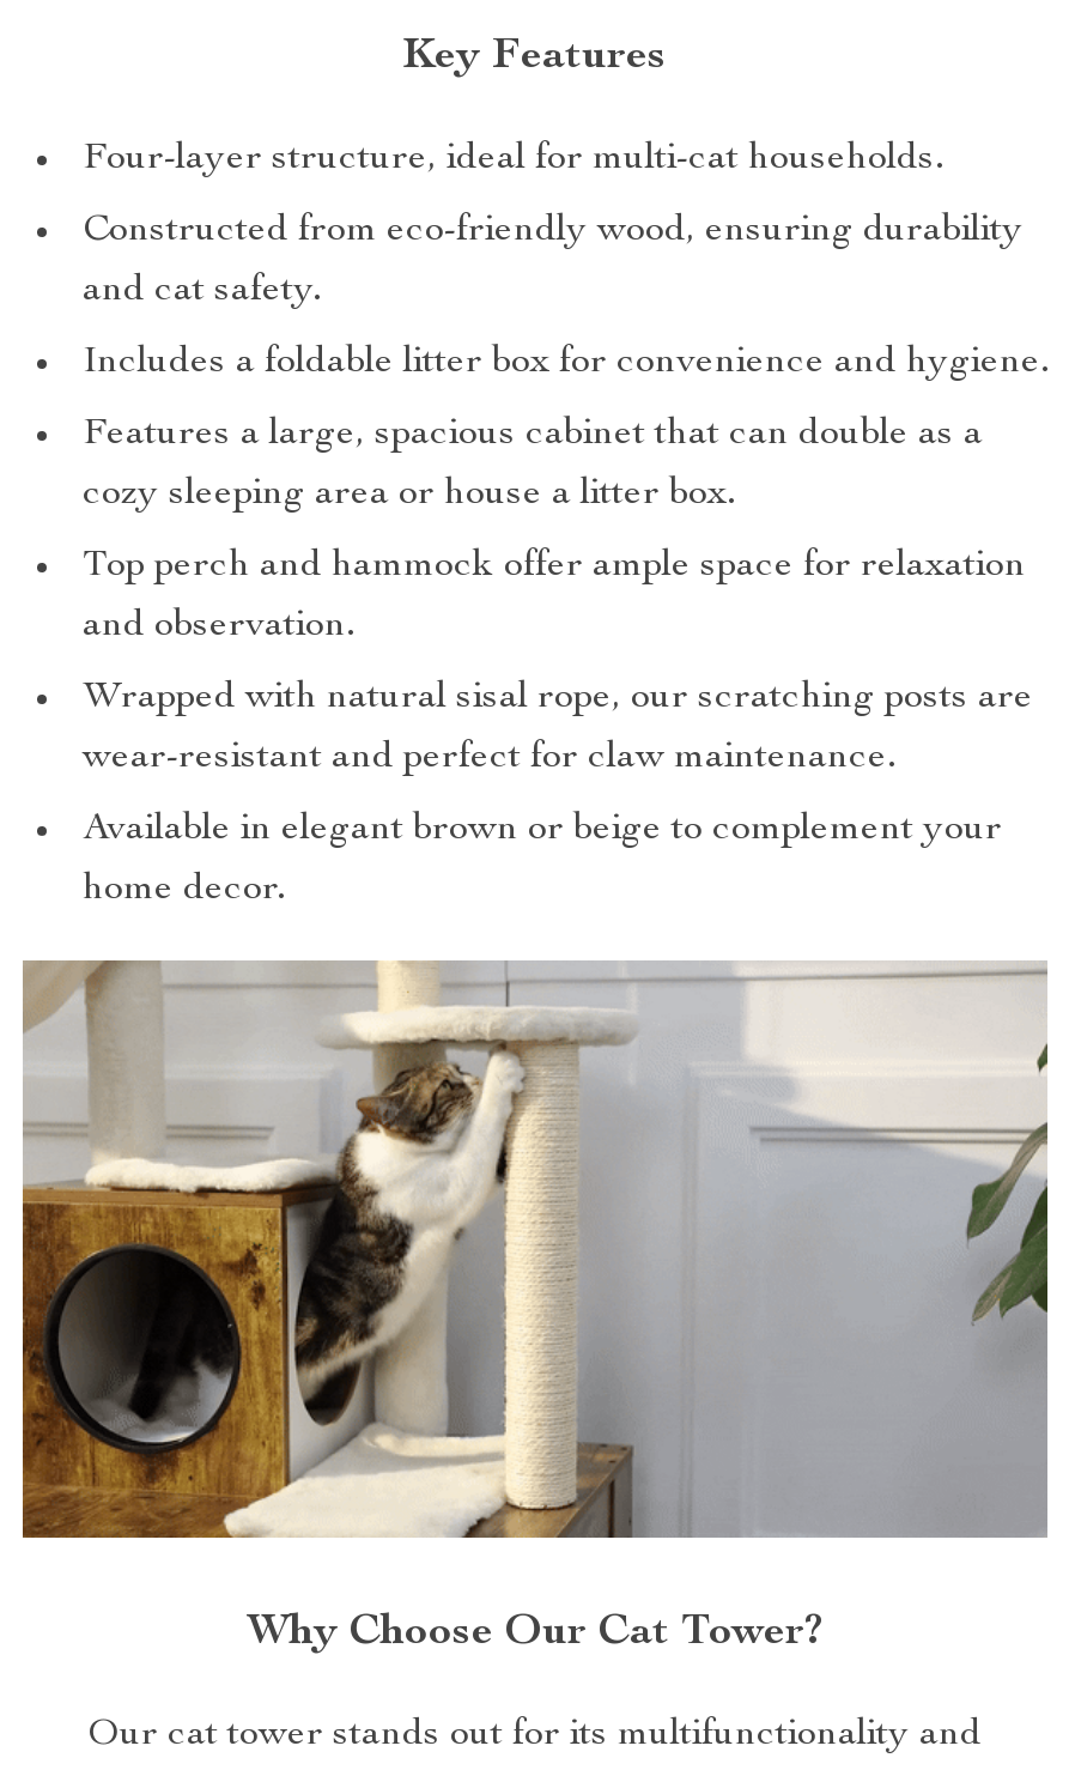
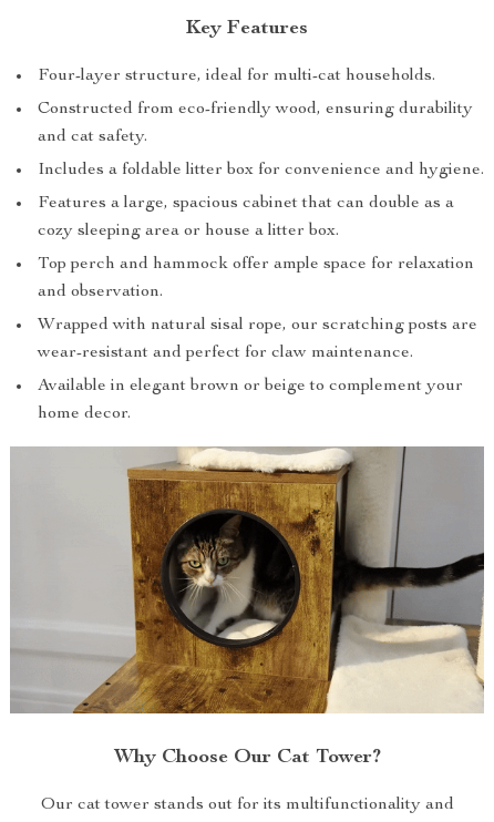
[20,960,1047,1538] [image] -> [10,446,484,715] [image]

